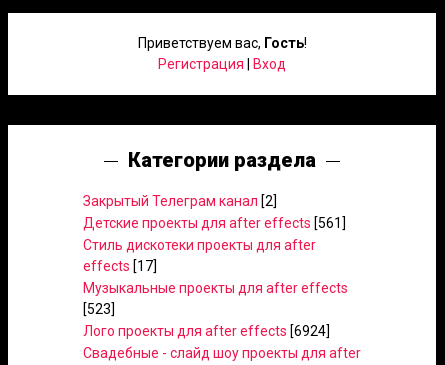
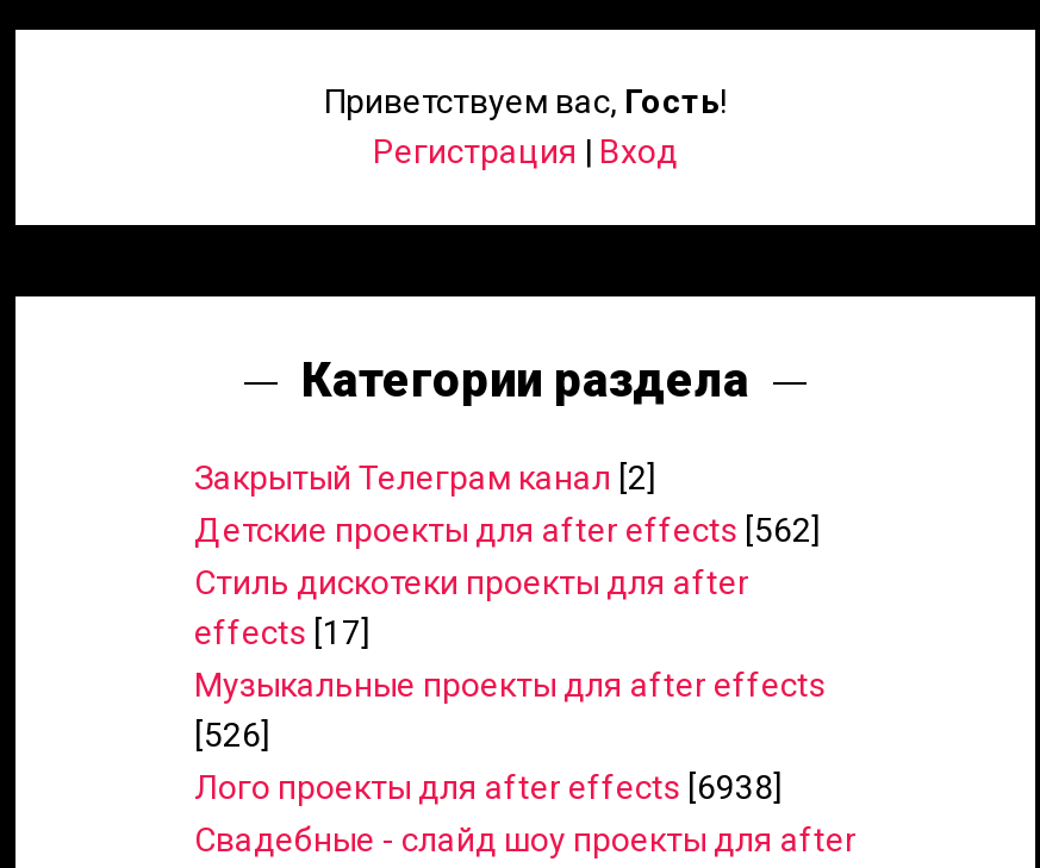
[83,215,346,231] Детские проекты для after effects [561] -> [194,511,821,549] Детские проекты для after effects [562]
[83,301,115,317] [523] -> [194,716,270,754] [526]
[83,323,330,339] Лого проекты для after effects [6924] -> [194,768,783,806] Лого проекты для after effects [6938]

